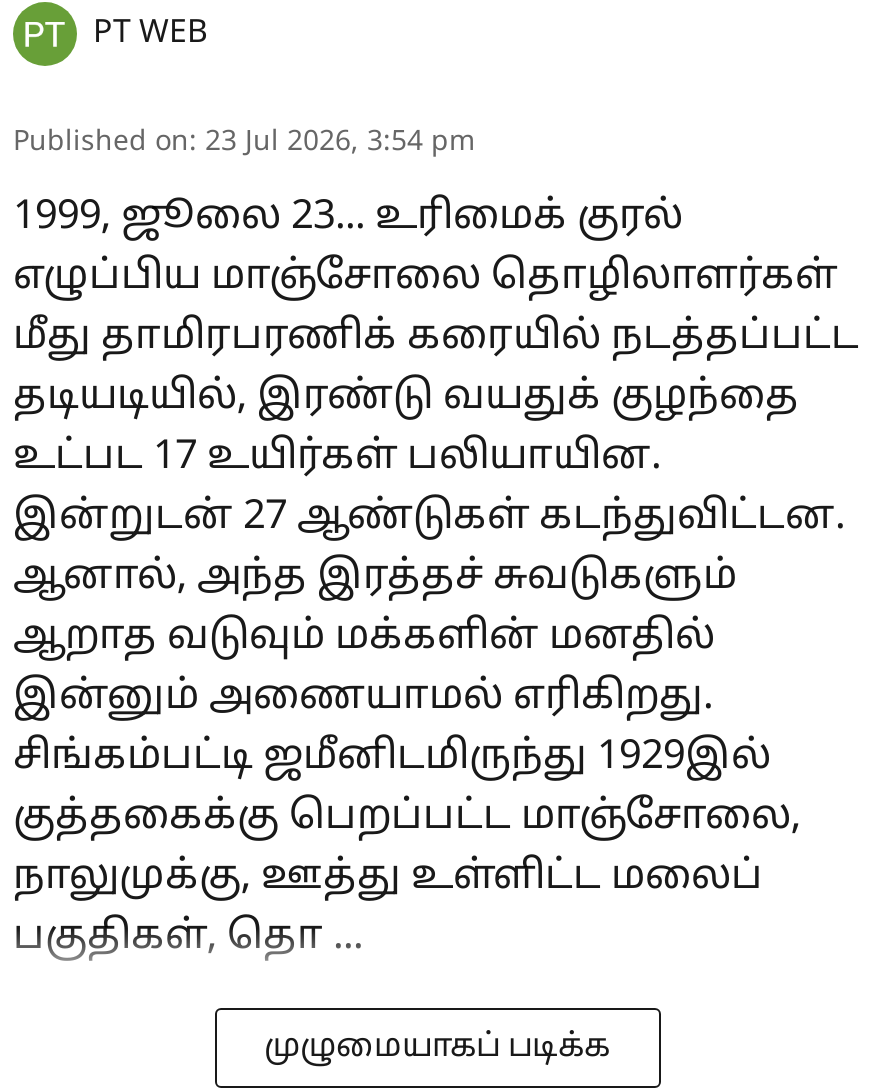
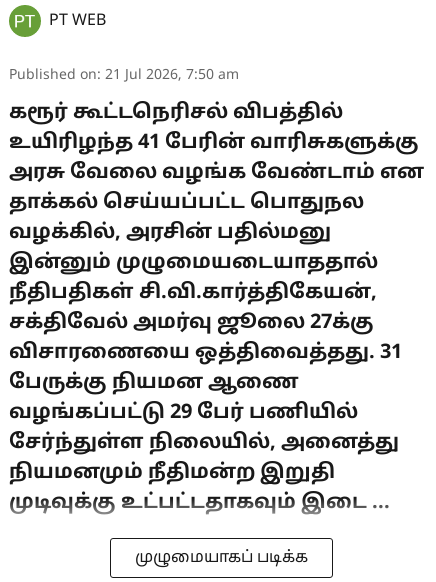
[13,127,475,161] Published on: 23 Jul 2026, 3:54 pm -> [9,67,239,84] Published on: 21 Jul 2026, 7:50 am
[13,195,859,963] 1999, ஜூலை 23... உரிமைக் குரல் | எழுப்பிய மாஞ்சோலை தொழிலாளர்கள் | மீது தாமிரபரணிக் கரையில் நடத்தப்பட்ட | தடியடியில், இரண்டு வயதுக் குழந்தை | உட்பட 17 உயிர்கள் பலியாயின. | இன்றுடன் 27 ஆண்டுகள் கடந்துவிட்டன. | ஆனால், அந்த இரத்தச் சுவடுகளும் | ஆறாத வடுவும் மக்களின் மனதில் | இன்னும் அணையாமல் எரிகிறது. | சிங்கம்பட்டி ஜமீனிடமிருந்து 1929இல் | குத்தகைக்கு பெறப்பட்ட மாஞ்சோலை, | நாலுமுக்கு, ஊத்து உள்ளிட்ட மலைப் | பகுதிகள், தொ ... -> [9,101,424,515] கரூர் கூட்டநெரிசல் விபத்தில் | உயிரிழந்த 41 பேரின் வாரிசுகளுக்கு | அரசு வேலை வழங்க வேண்டாம் என | தாக்கல் செய்யப்பட்ட பொதுநல | வழக்கில், அரசின் பதில்மனு | இன்னும் முழுமையடையாததால் | நீதிபதிகள் சி.வி.கார்த்திகேயன், | சக்திவேல் அமர்வு ஜூலை 27க்கு | விசாரணையை ஒத்திவைத்தது. 31 | பேருக்கு நியமன ஆணை | வழங்கப்பட்டு 29 பேர் பணியில் | சேர்ந்துள்ள நிலையில், அனைத்து | நியமனமும் நீதிமன்ற இறுதி | முடிவுக்கு உட்பட்டதாகவும் இடை ...

